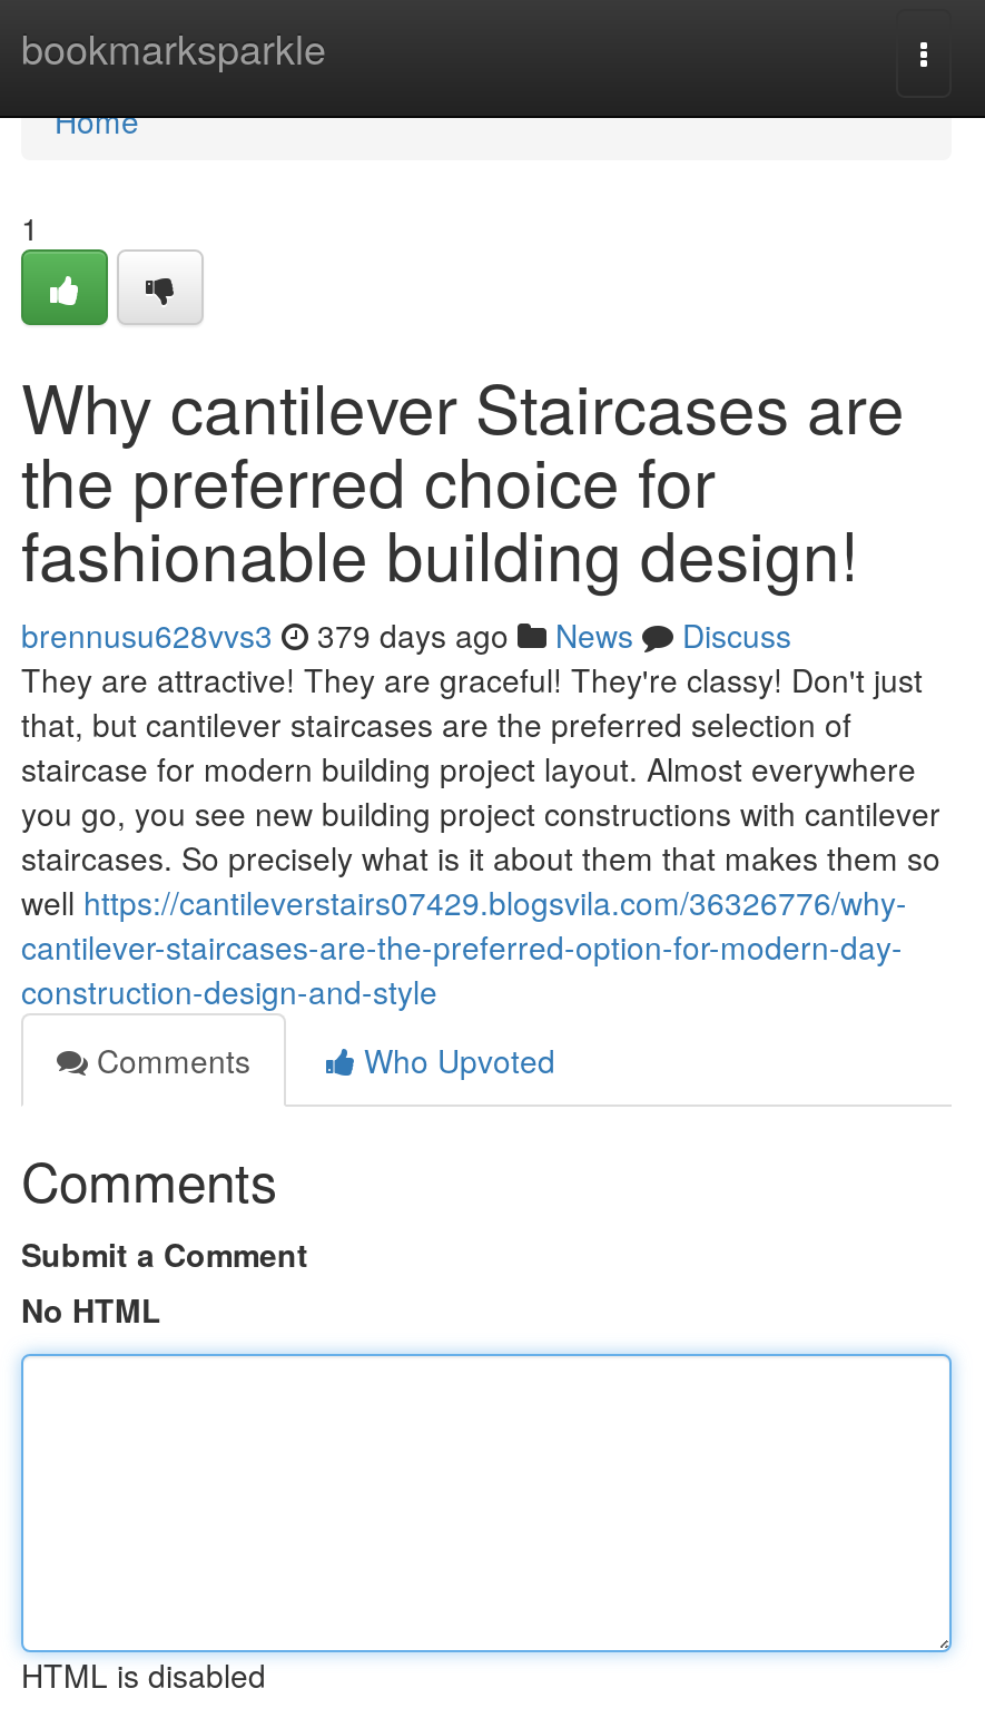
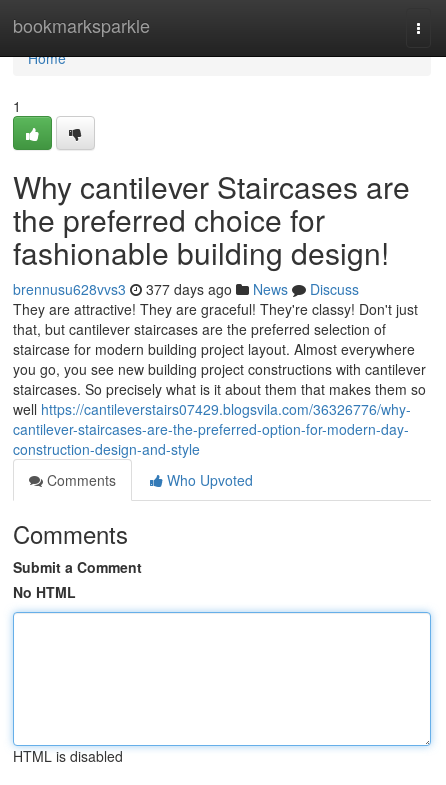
[21,612,791,657] brennusu628vvs3 379 days ago News Discuss -> [13,279,359,299] brennusu628vvs3 377 days ago News Discuss

